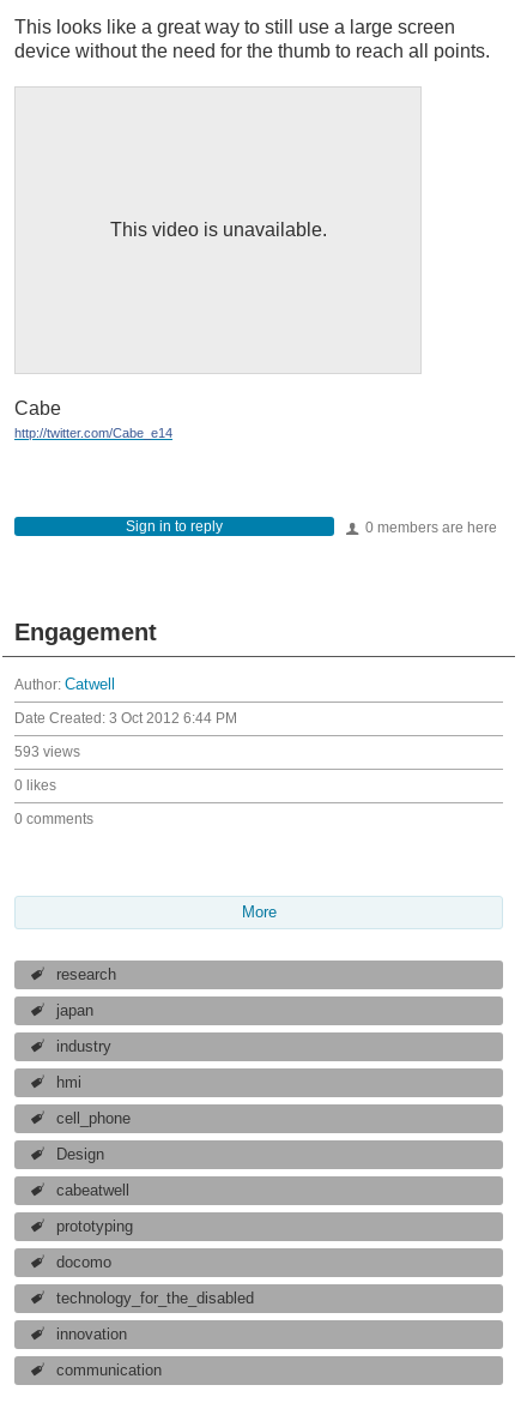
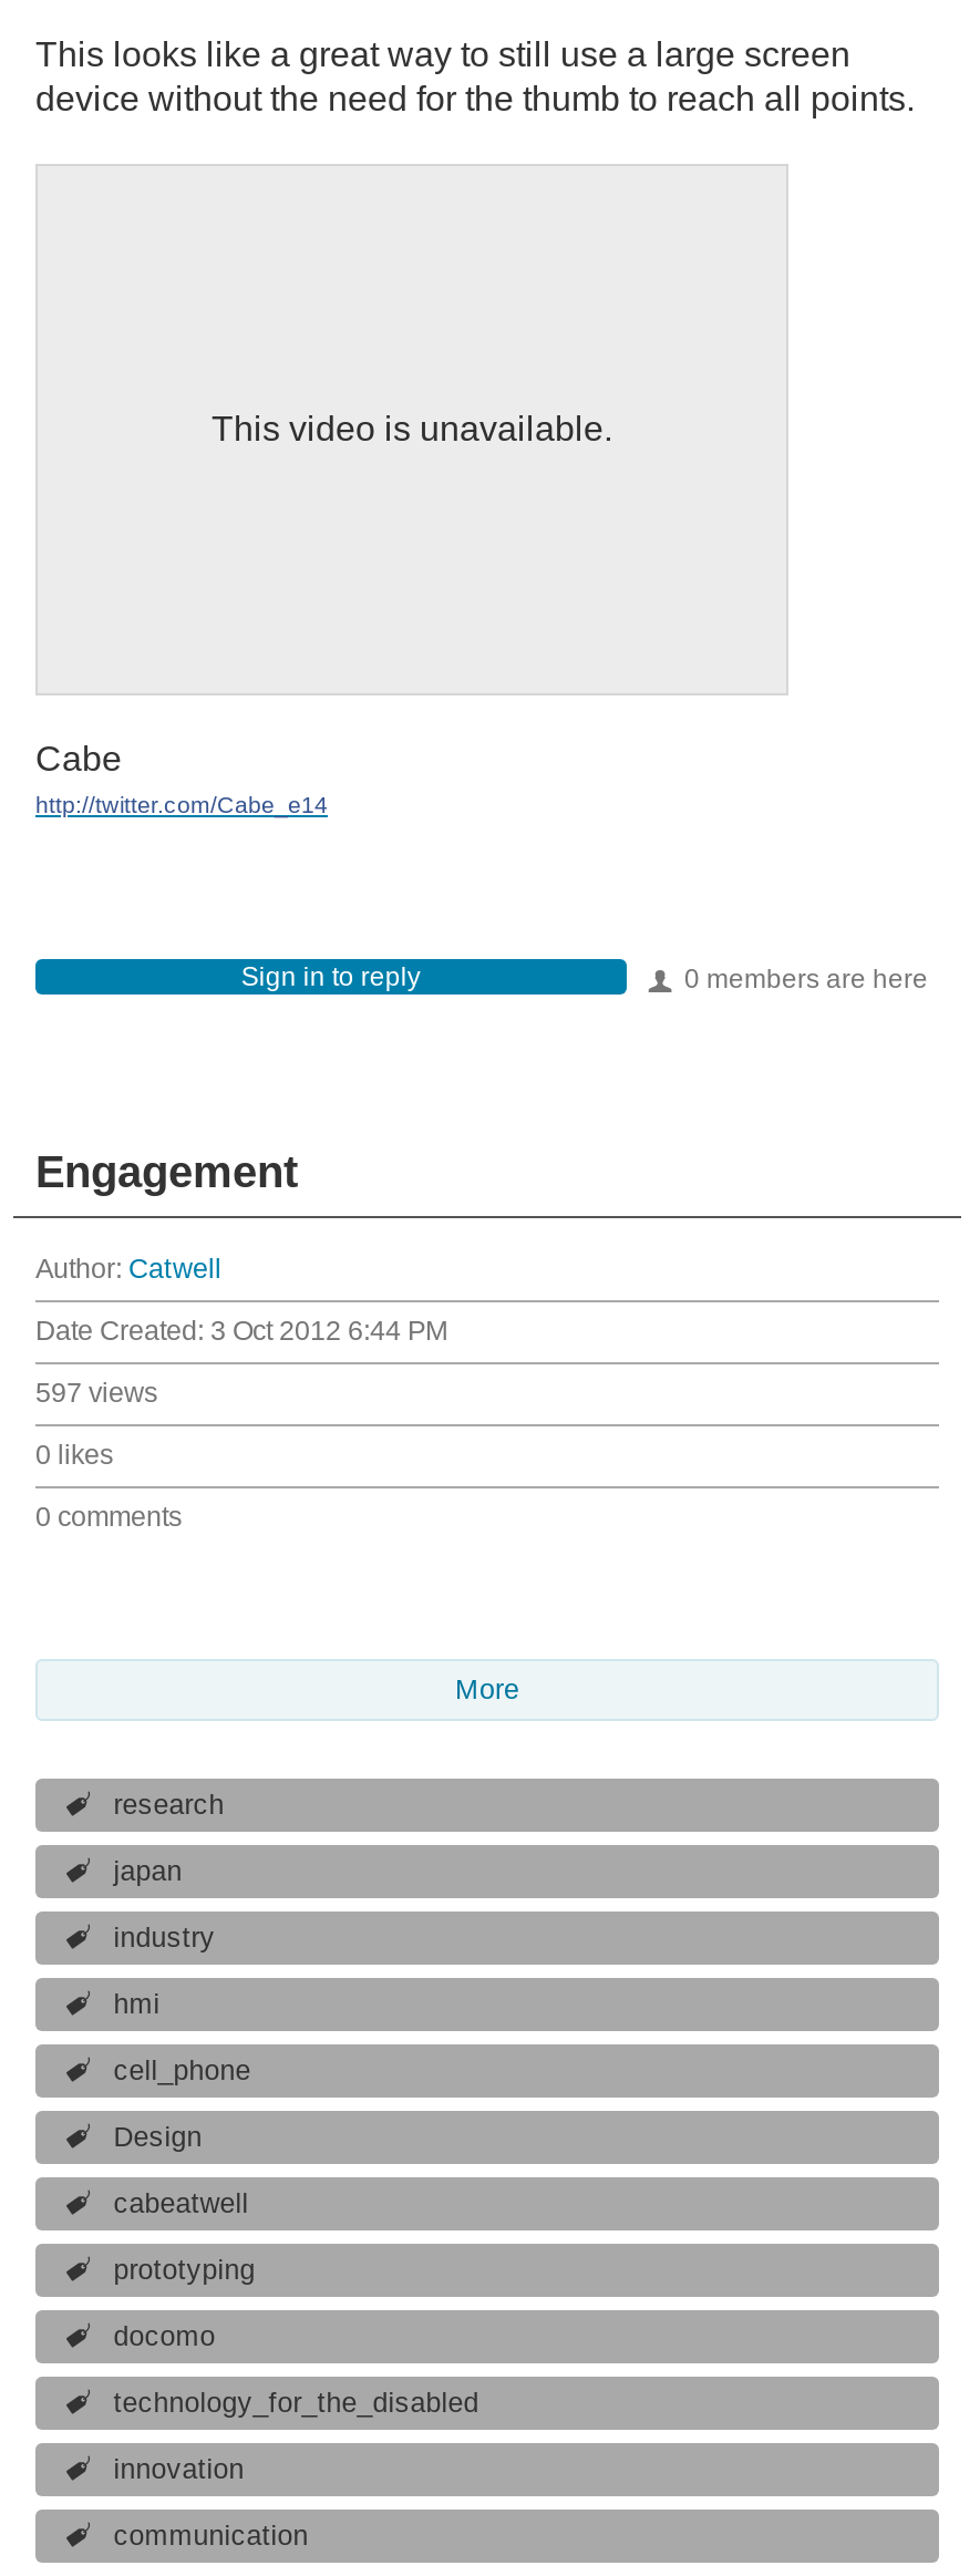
[14,743,80,760] 593 views -> [35,1378,157,1409] 597 views

